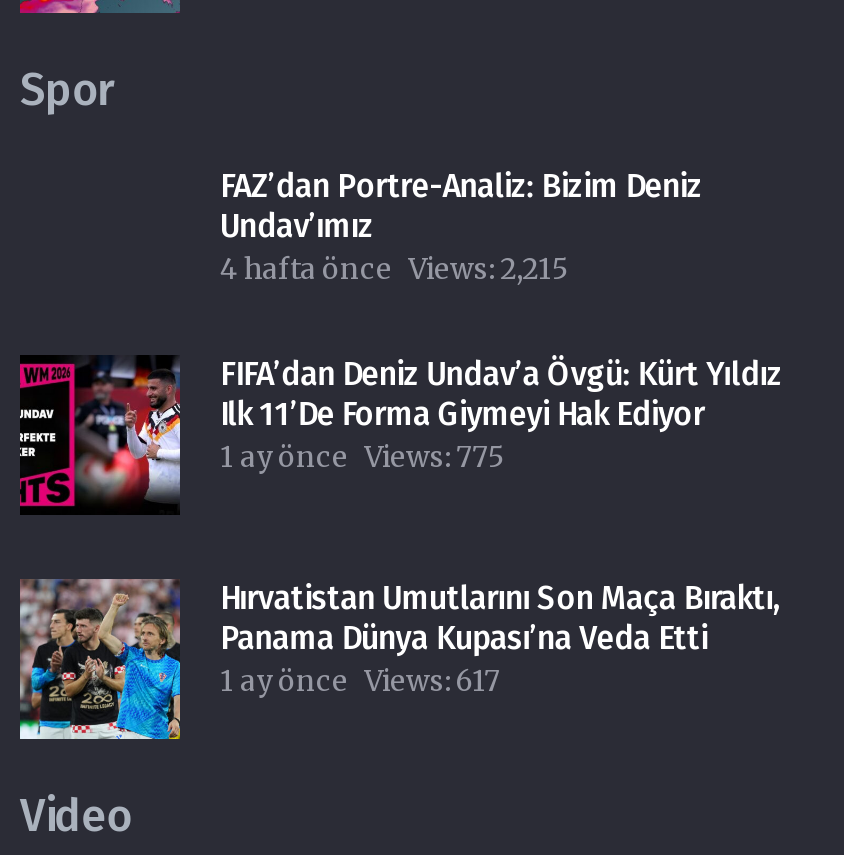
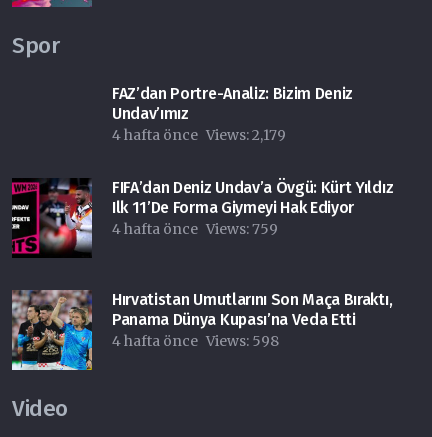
[220,252,570,288] 4 hafta önce Views: 2,215 -> [112,126,286,144] 4 hafta önce Views: 2,179
[220,440,506,476] 1 ay önce Views: 775 -> [112,220,278,238] 4 hafta önce Views: 759
[220,664,500,700] 1 ay önce Views: 617 -> [112,332,279,350] 4 hafta önce Views: 598

